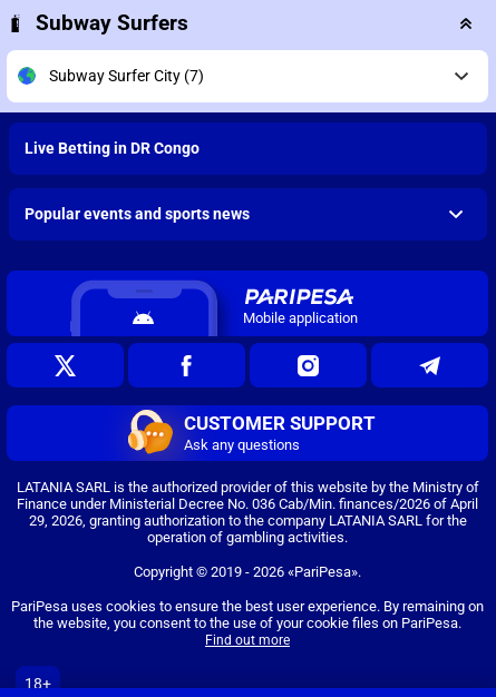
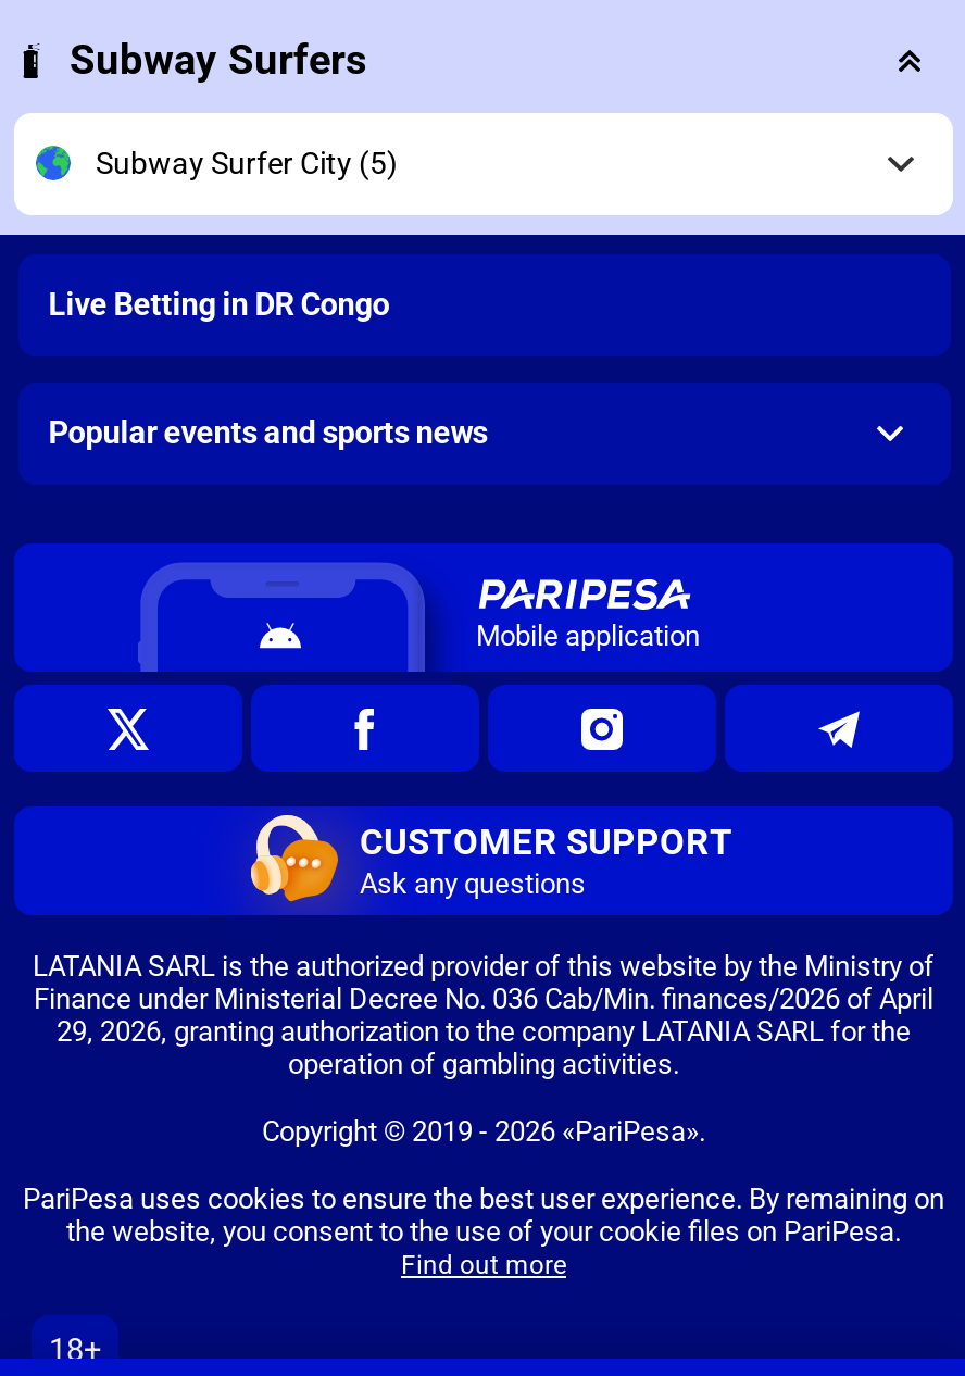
[48,67,203,85] Subway Surfer City (7) -> [96,146,398,181] Subway Surfer City (5)

